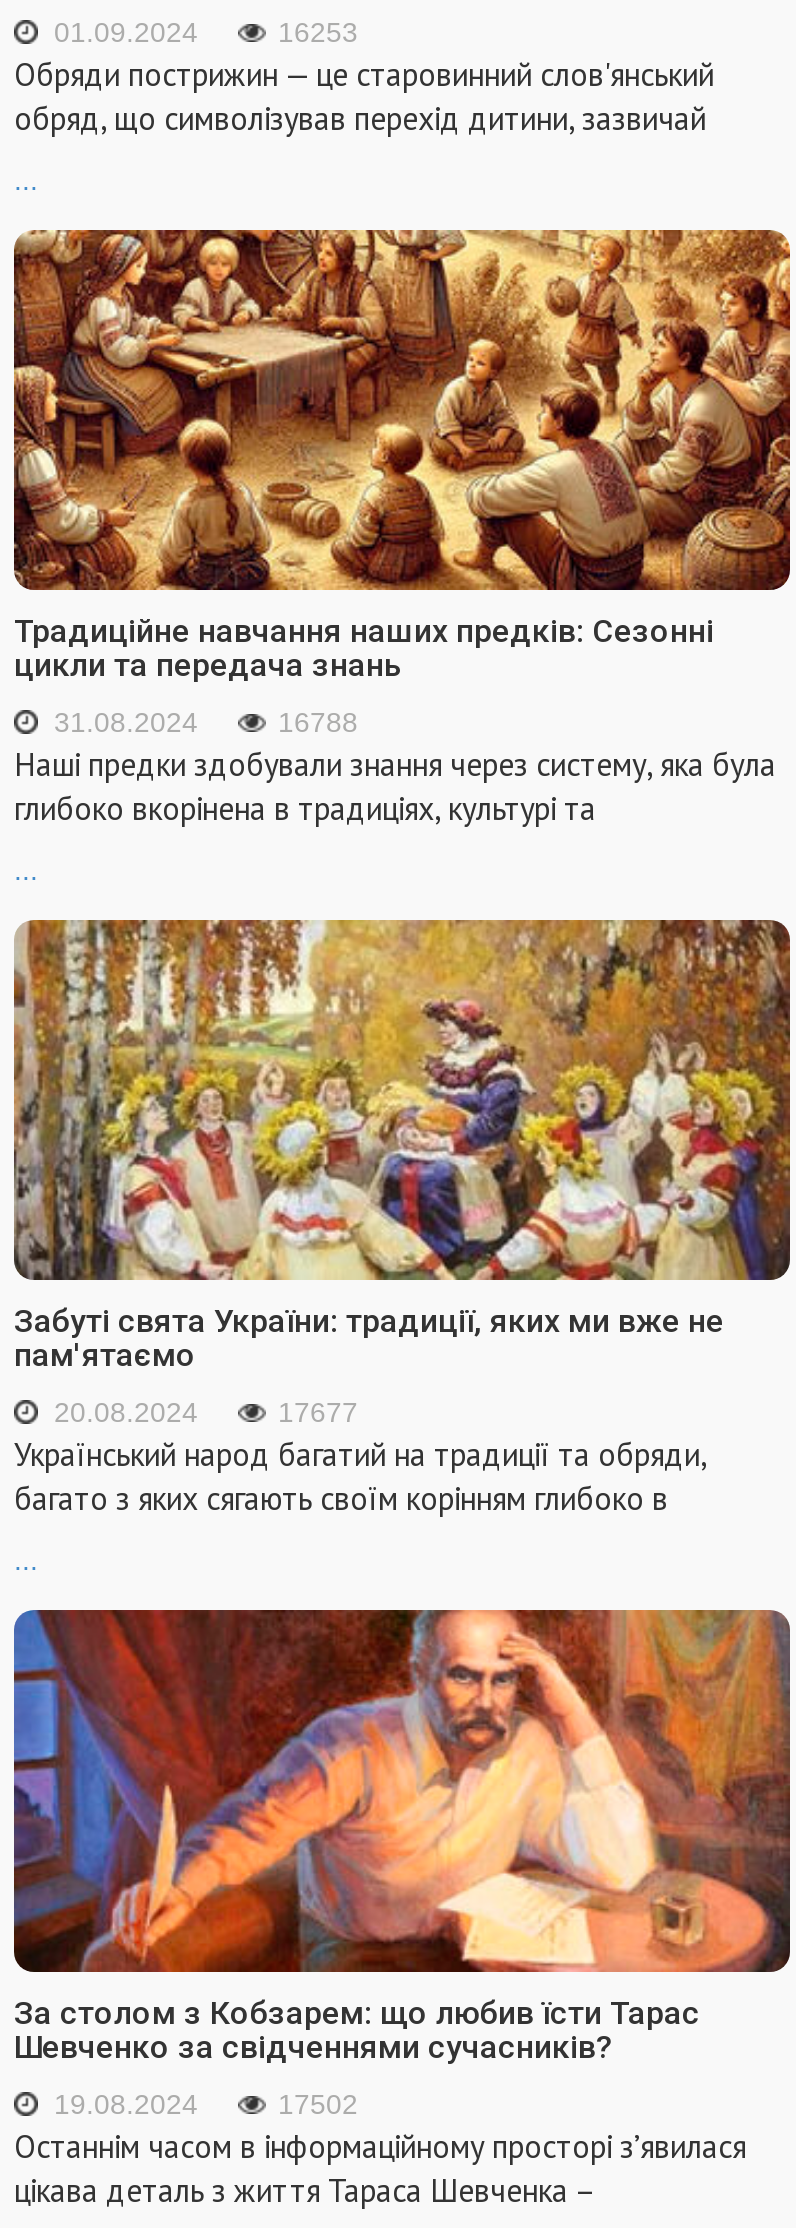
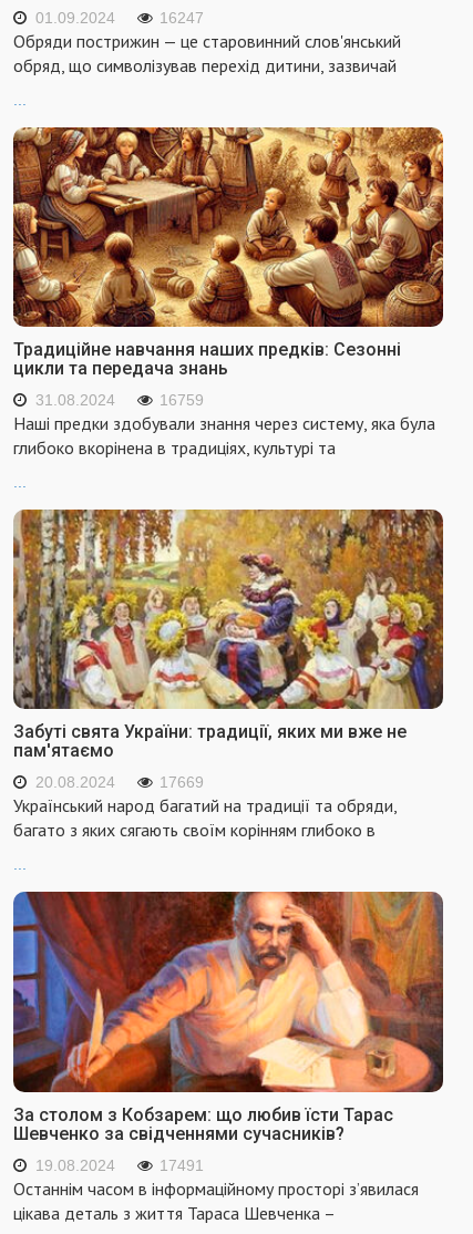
[278,15,358,47] 16253 -> [160,9,204,26] 16247
[278,706,358,738] 16788 -> [160,391,204,409] 16759
[278,1397,358,1429] 17677 -> [160,774,204,791] 17669
[278,2087,358,2119] 17502 -> [160,1156,204,1174] 17491

